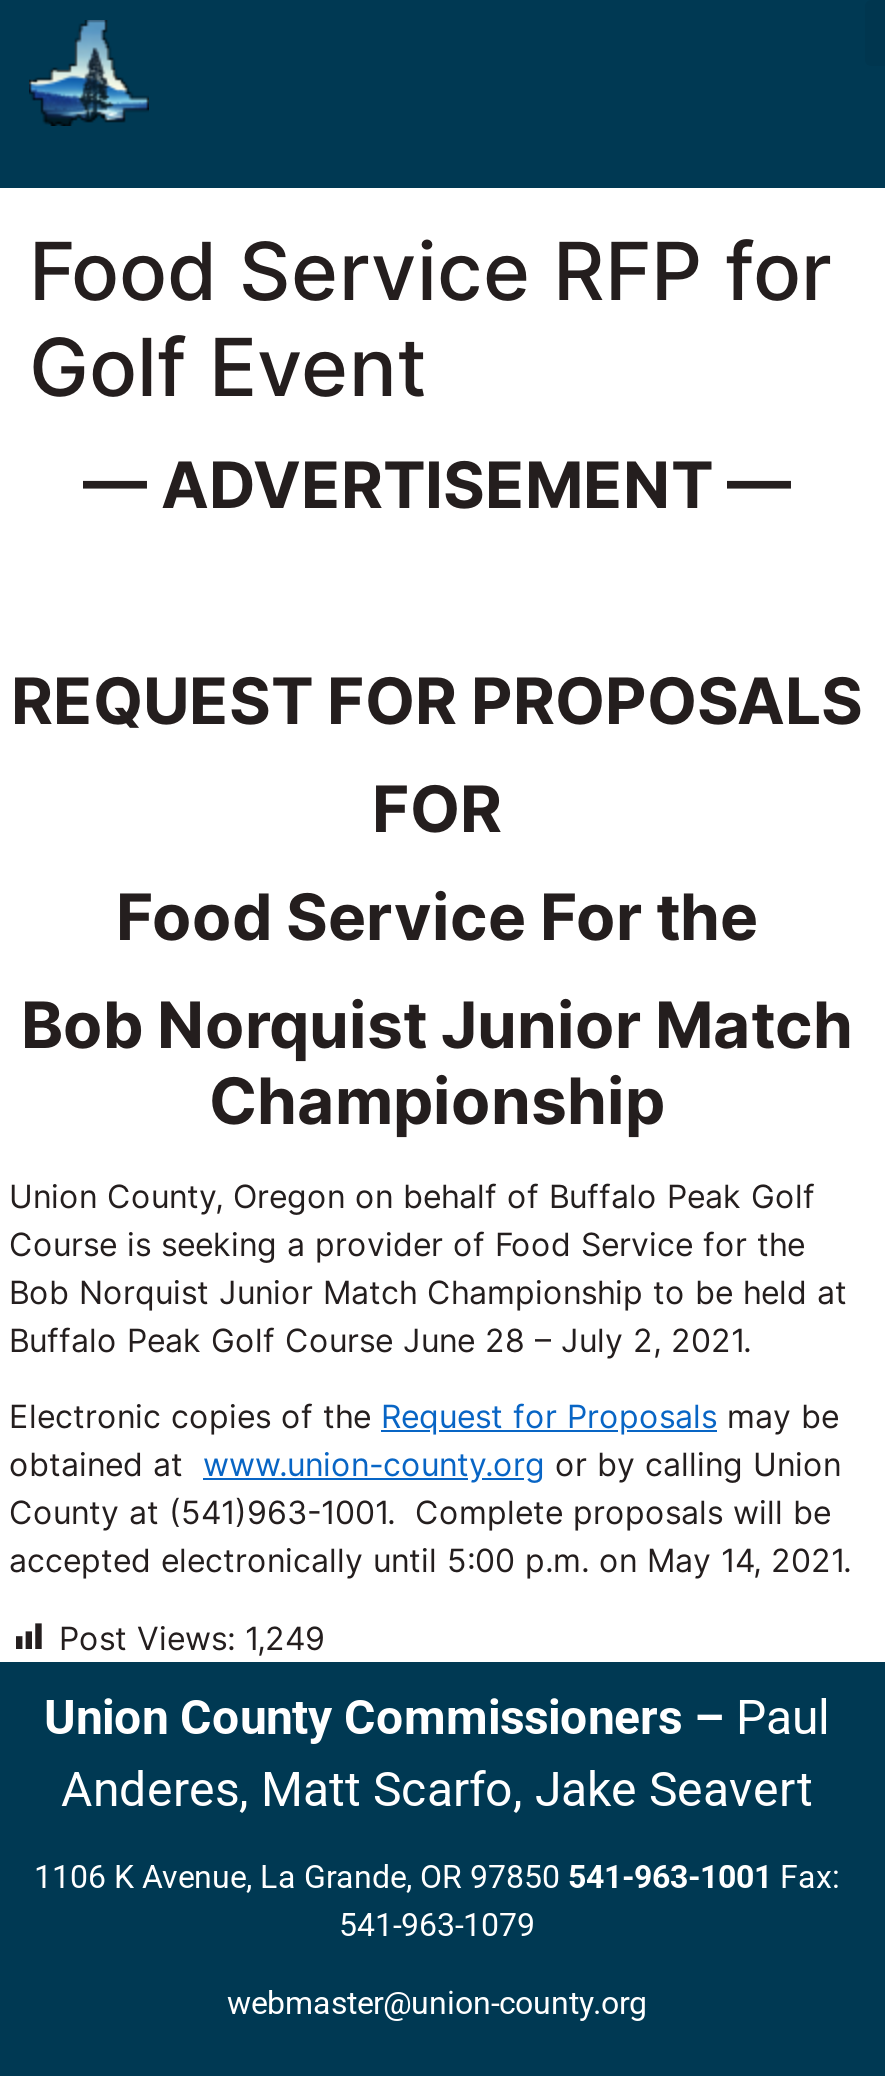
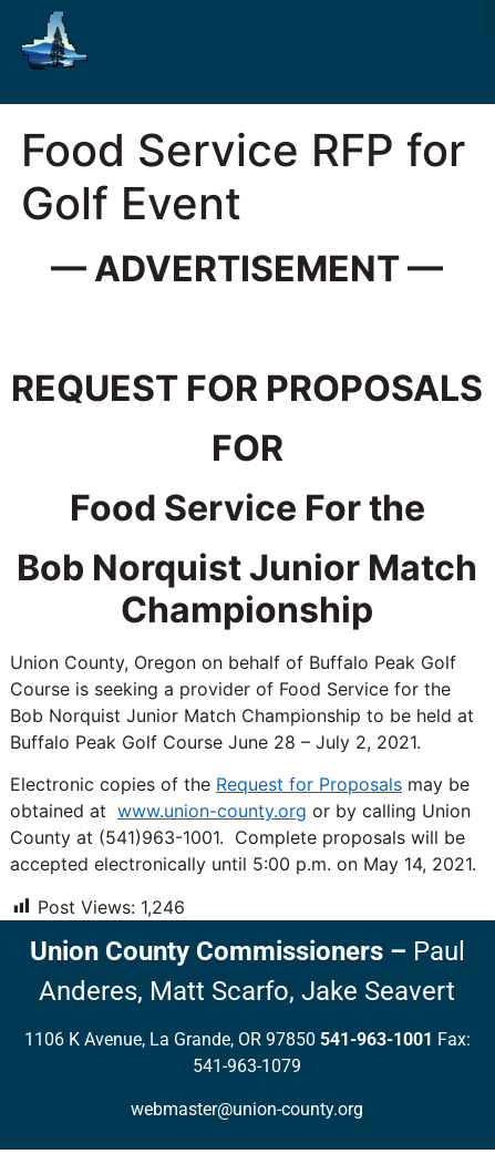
[59,1618,325,1658] Post Views: 1,249 -> [38,896,185,918] Post Views: 1,246

